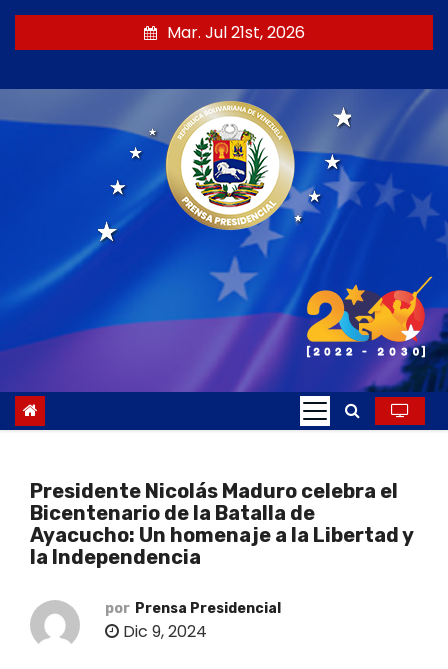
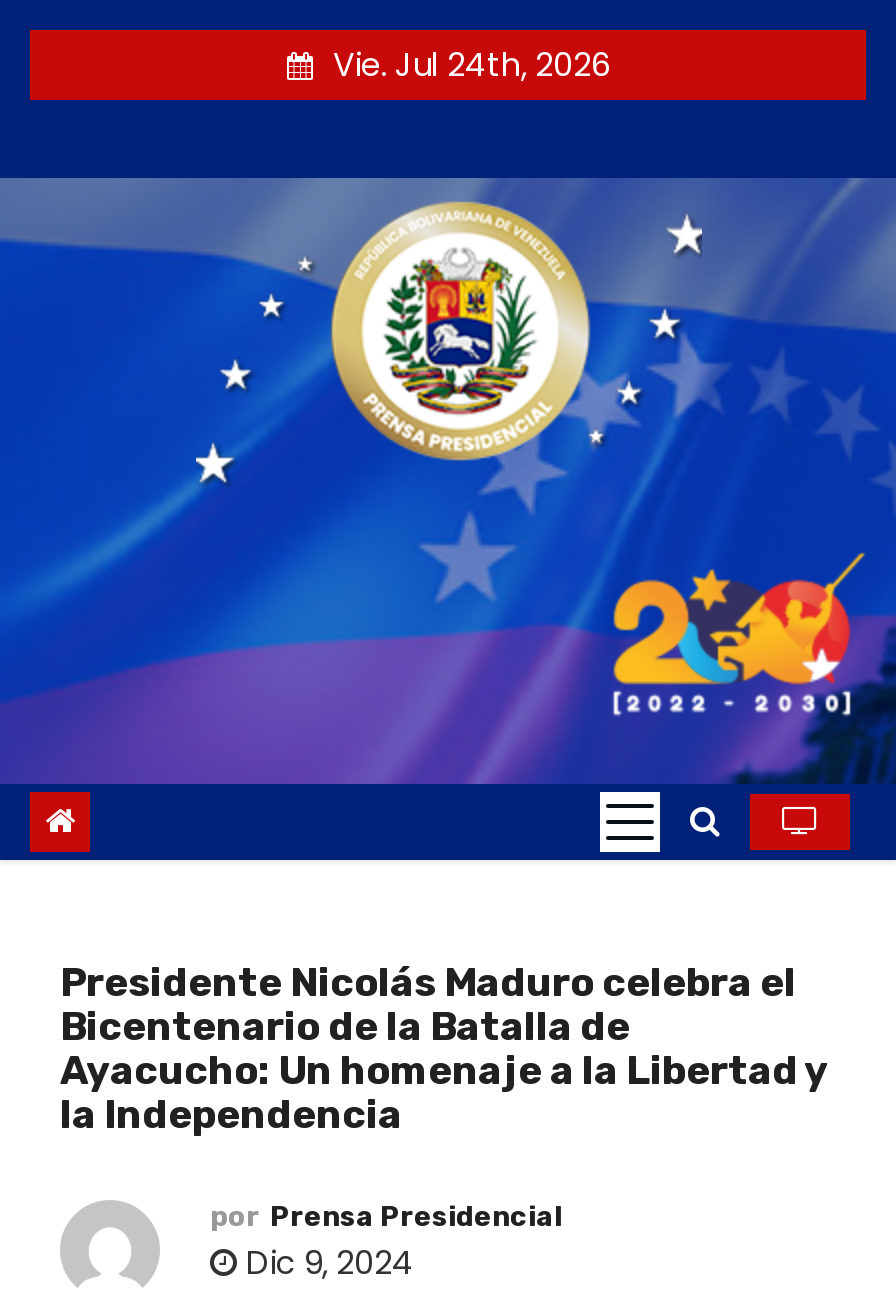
[167,21,305,44] Mar. Jul 21st, 2026 -> [333,42,611,88] Vie. Jul 24th, 2026

